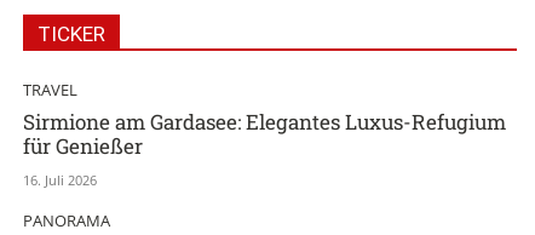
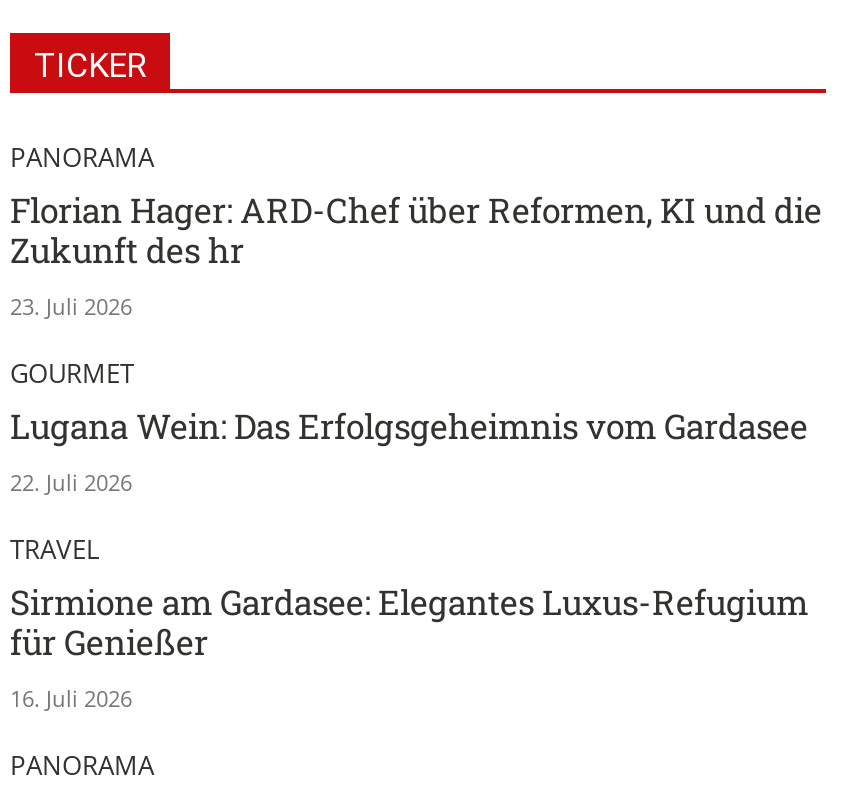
none -> [10,140,822,498] PANORAMA | Florian Hager: ARD-Chef über Reformen, KI und die | Zukunft des hr | 23. Juli 2026 | GOURMET | Lugana Wein: Das Erfolgsgeheimnis vom Gardasee | 22. Juli 2026

